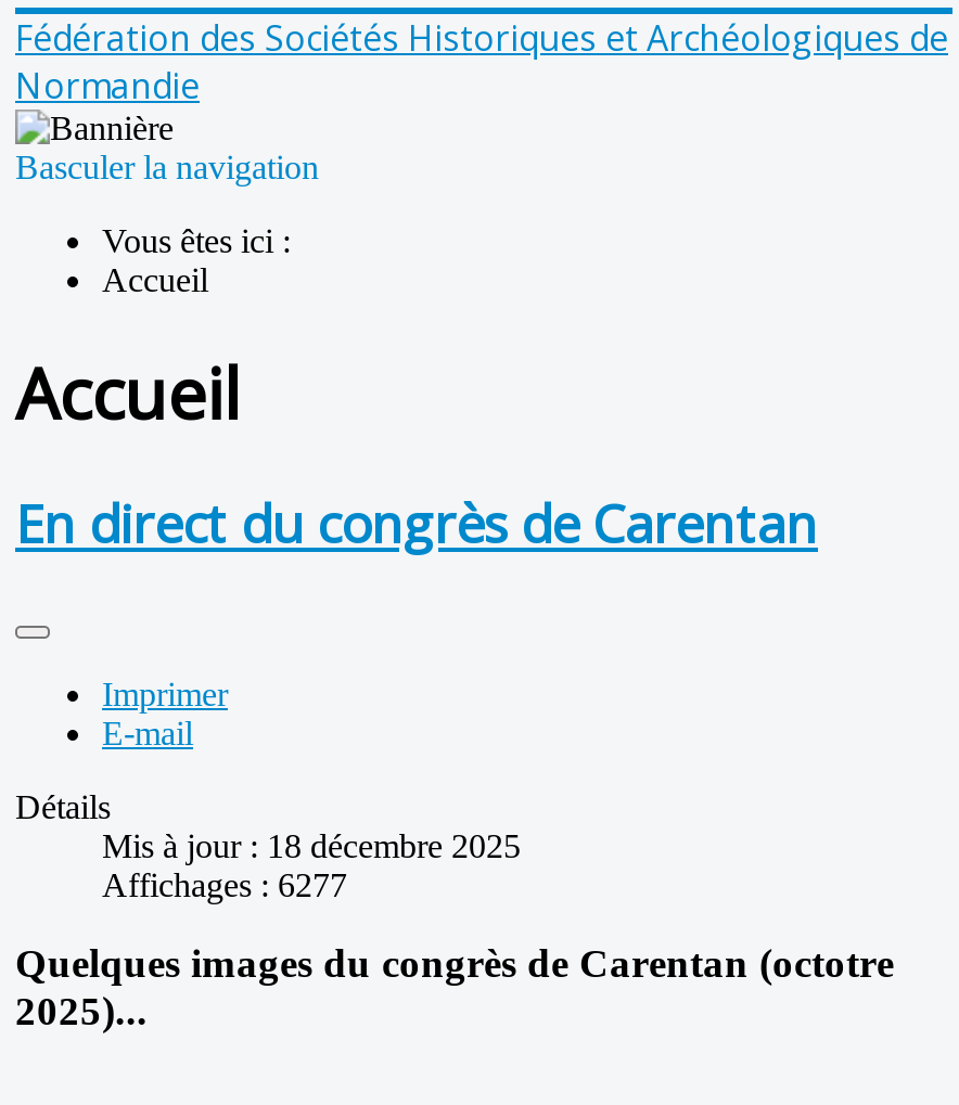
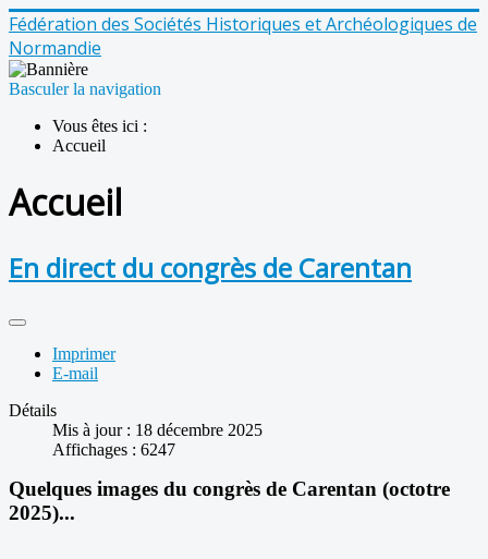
[102,866,347,903] Affichages : 6277 -> [52,440,175,459] Affichages : 6247

